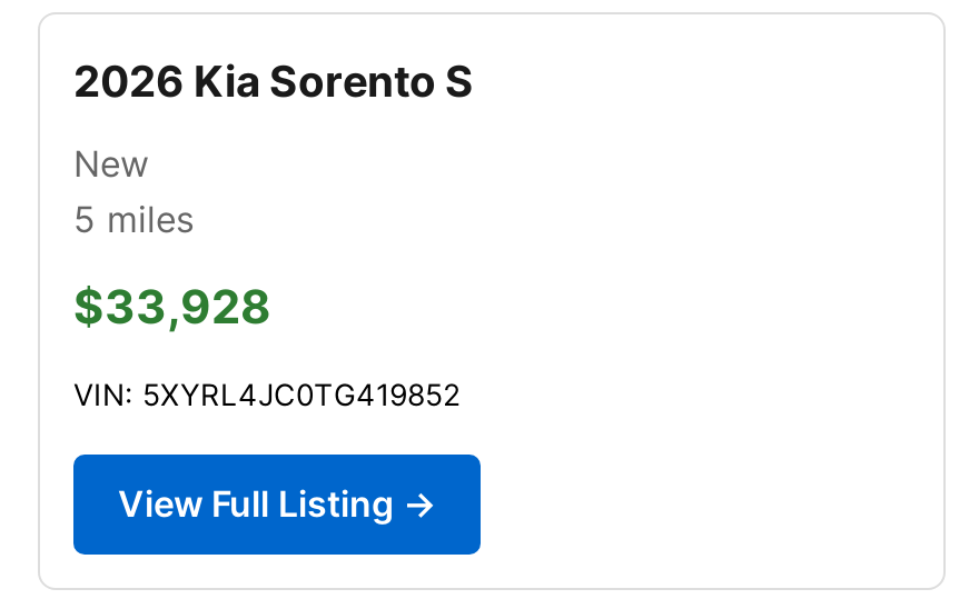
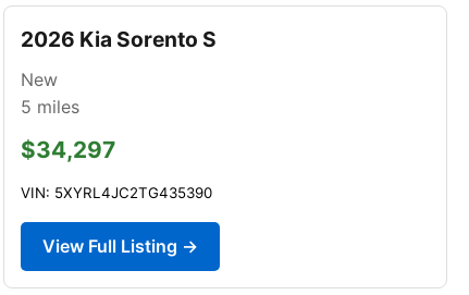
[73,279,271,334] $33,928 -> [21,136,115,163] $34,297
[73,377,461,412] VIN: 5XYRL4JC0TG419852 -> [21,184,212,201] VIN: 5XYRL4JC2TG435390

